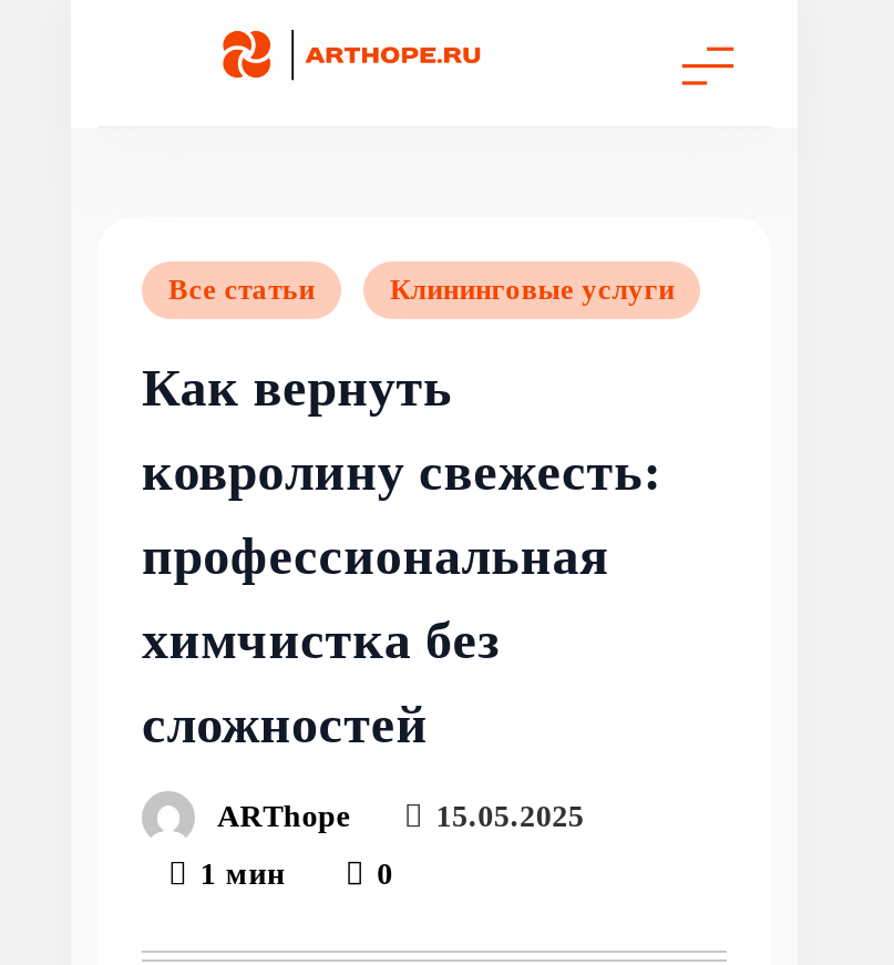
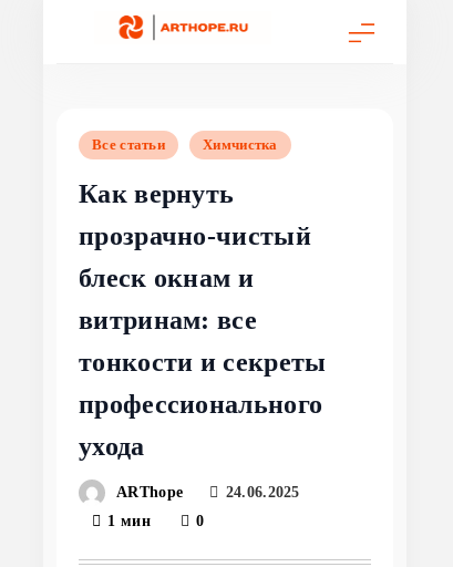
[390,273,674,307] Клининговые услуги -> [203,137,278,153] Химчистка
[142,444,662,754] ковролину свежесть: | профессиональная | химчистка без | сложностей -> [79,222,326,461] прозрачно-чистый | блеск окнам и | витринам: все | тонкости и секреты | профессионального | ухода
[436,801,584,834] 15.05.2025 -> [226,484,300,501] 24.06.2025

